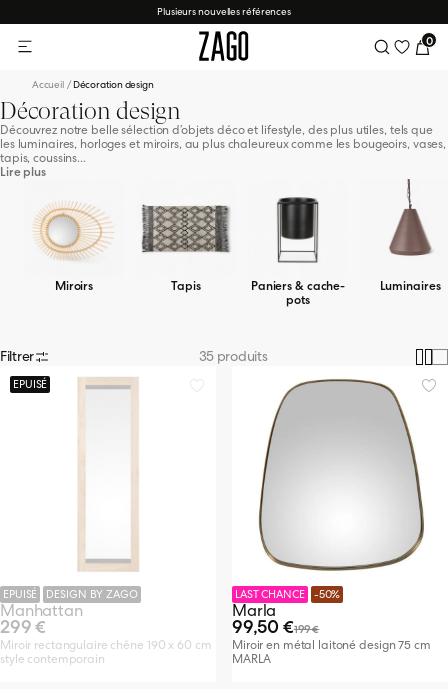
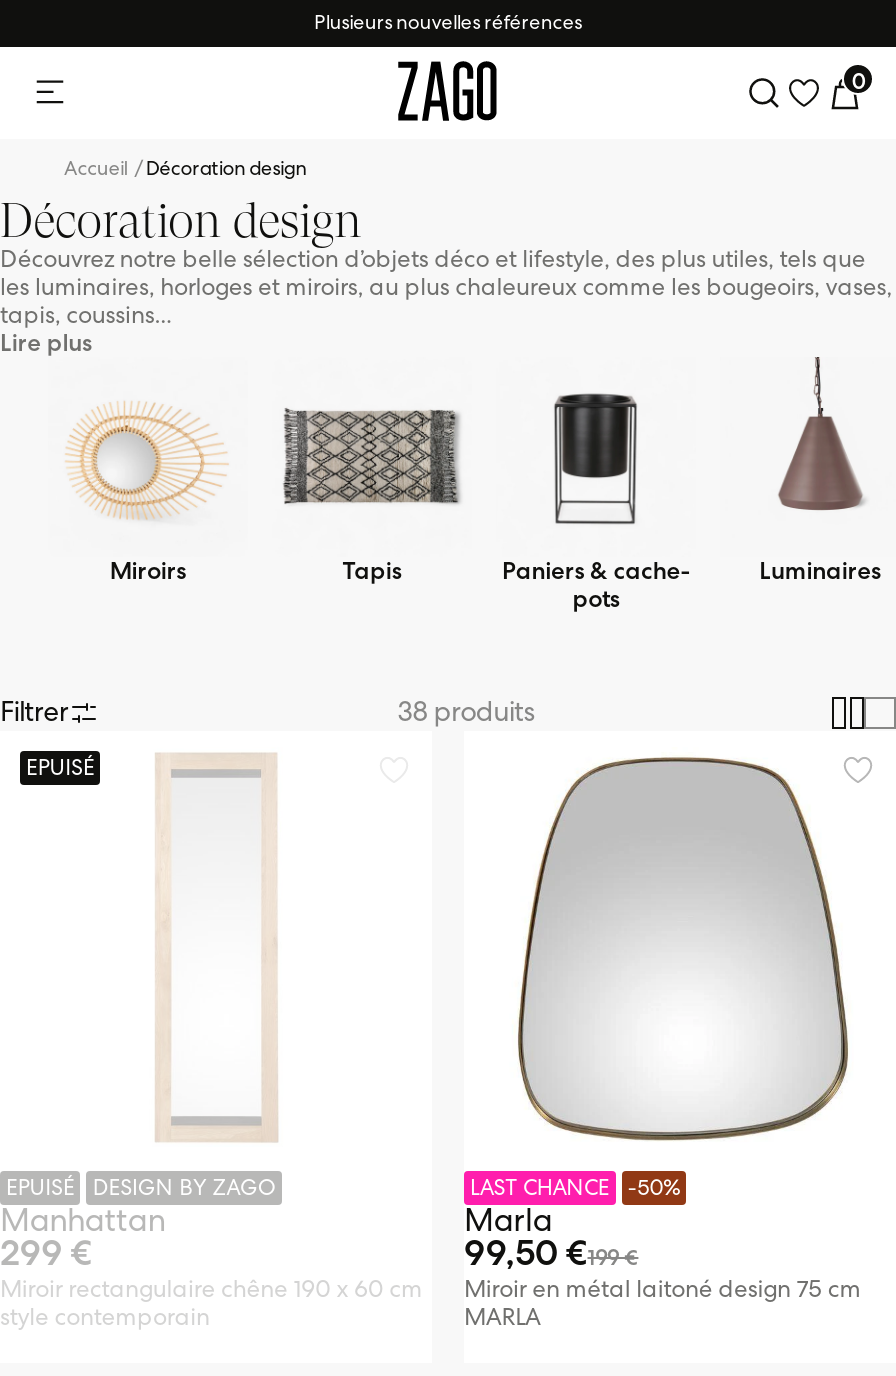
[199,347,267,365] 35 produits -> [397,693,535,729] 38 produits

